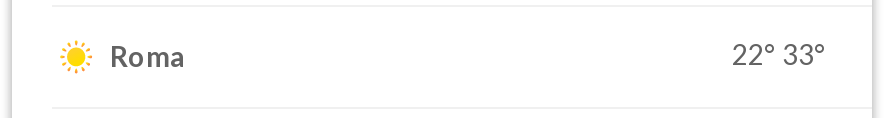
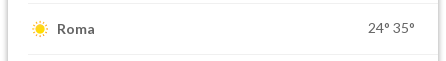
[732,38,826,72] 22° 33° -> [368,19,415,36] 24° 35°

